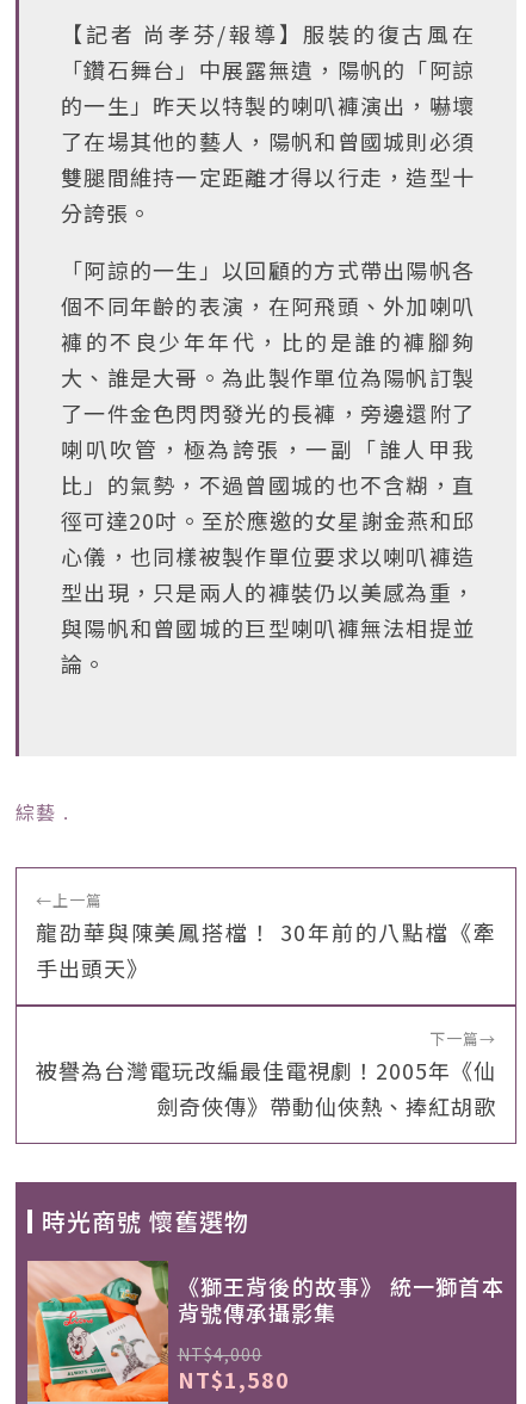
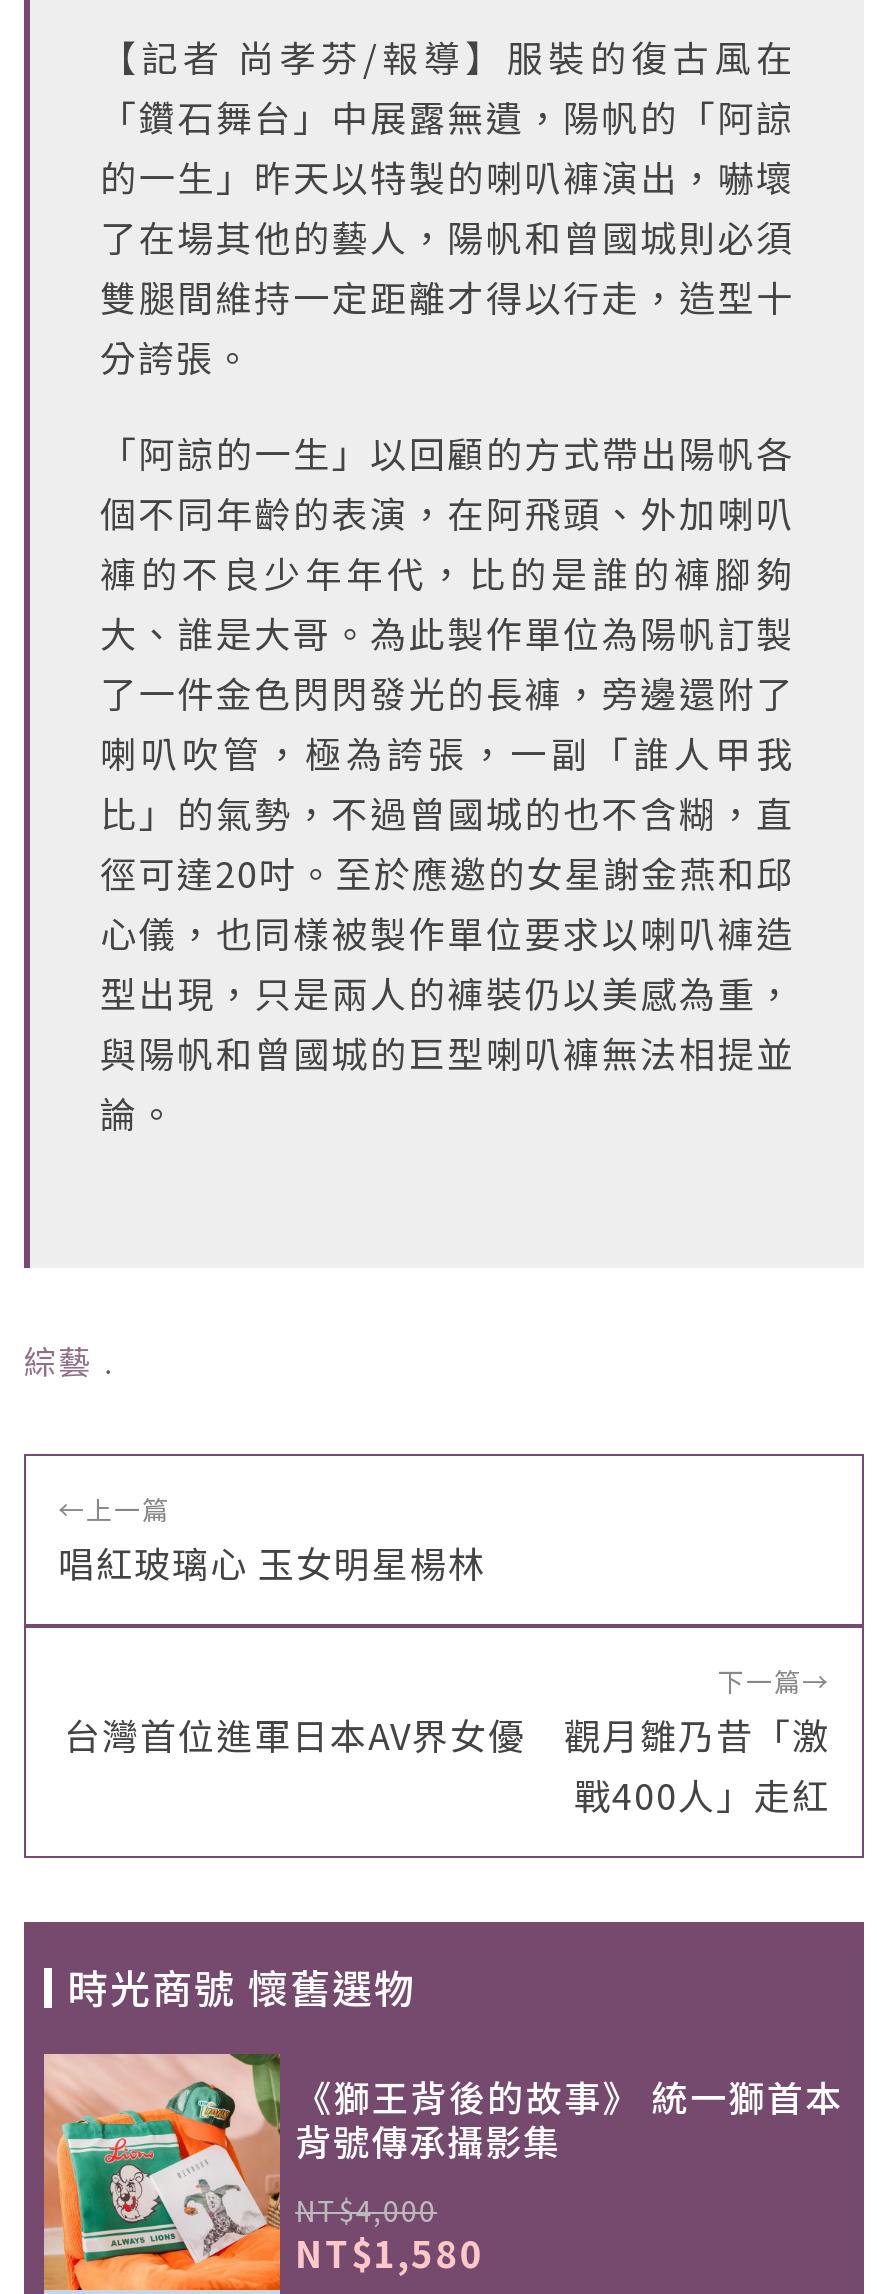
[36,916,496,983] 龍劭華與陳美鳳搭檔！ 30年前的八點檔《牽 | 手出頭天》 -> [58,1536,486,1588] 唱紅玻璃心 玉女明星楊林
[36,1054,496,1121] 被譽為台灣電玩改編最佳電視劇！2005年《仙 | 劍奇俠傳》帶動仙俠熱、捧紅胡歌 -> [64,1708,830,1820] 台灣首位進軍日本AV界女優 觀月雛乃昔「激 | 戰400人」走紅

